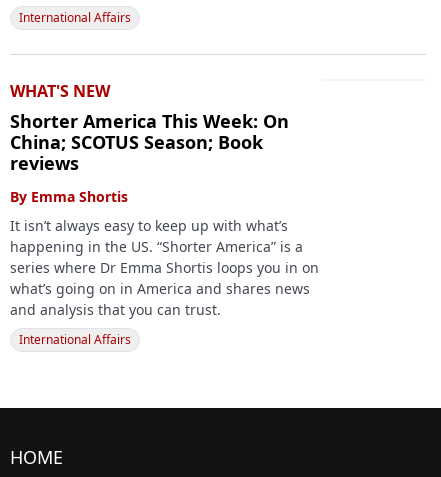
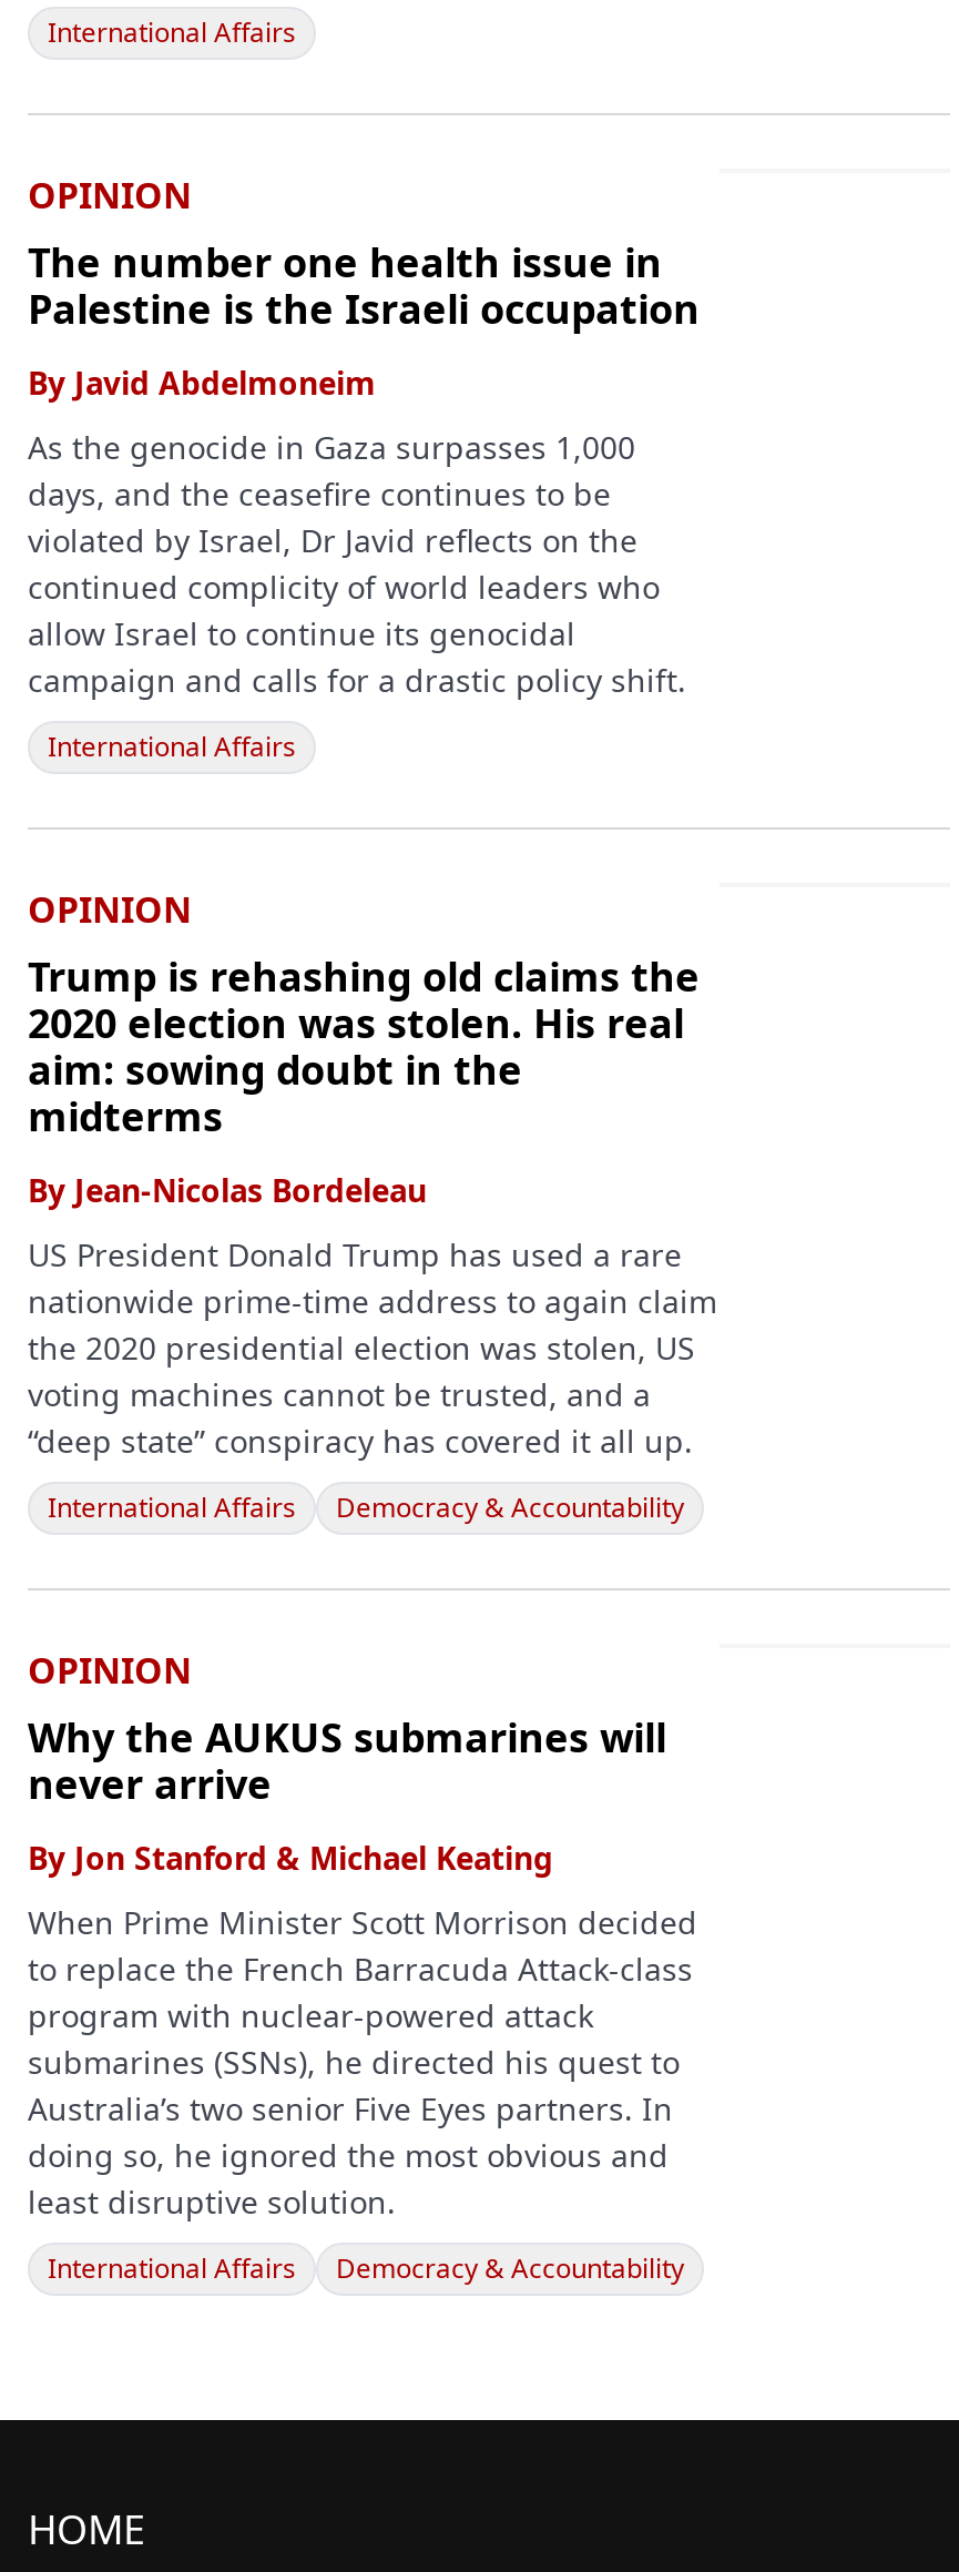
[10,80,289,175] WHAT'S NEW | Shorter America This Week: On | China; SCOTUS Season; Book | reviews -> [28,171,700,335] OPINION | The number one health issue in | Palestine is the Israeli occupation
[10,187,128,206] By Emma Shortis -> [28,362,376,404] By Javid Abdelmoneim
[10,216,319,319] It isn’t always easy to keep up with what’s | happening in the US. “Shorter America” is a | series where Dr Emma Shortis loops you in on | what’s going on in America and shares news | and analysis that you can trust. -> [28,426,686,701] As the genocide in Gaza surpasses 1,000 | days, and the ceasefire continues to be | violated by Israel, Dr Javid reflects on the | continued complicity of world leaders who | allow Israel to continue its genocidal | campaign and calls for a drastic policy shift.
none -> [28,885,717,2287] OPINION | Trump is rehashing old claims the | 2020 election was stolen. His real | aim: sowing doubt in the | midterms | By Jean-Nicolas Bordeleau | US President Donald Trump has used a rare | nationwide prime-time address to again claim | the 2020 presidential election was stolen, US | voting machines cannot be trusted, and a | “deep state” conspiracy has covered it all up. | International Affairs | Democracy & Accountability | OPINION | Why the AUKUS submarines will | never arrive | By Jon Stanford & Michael Keating | When Prime Minister Scott Morrison decided | to replace the French Barracuda Attack-class | program with nuclear-powered attack | submarines (SSNs), he directed his quest to | Australia’s two senior Five Eyes partners. In | doing so, he ignored the most obvious and | least disruptive solution. | International Affairs | Democracy & Accountability

